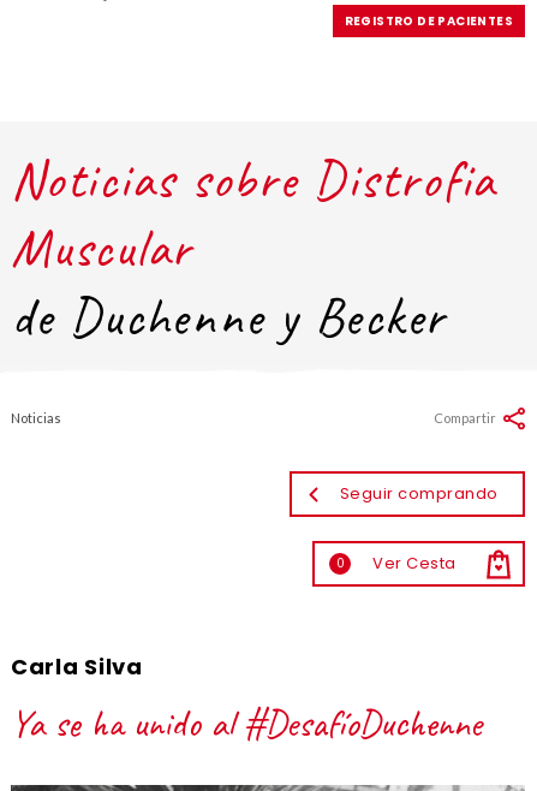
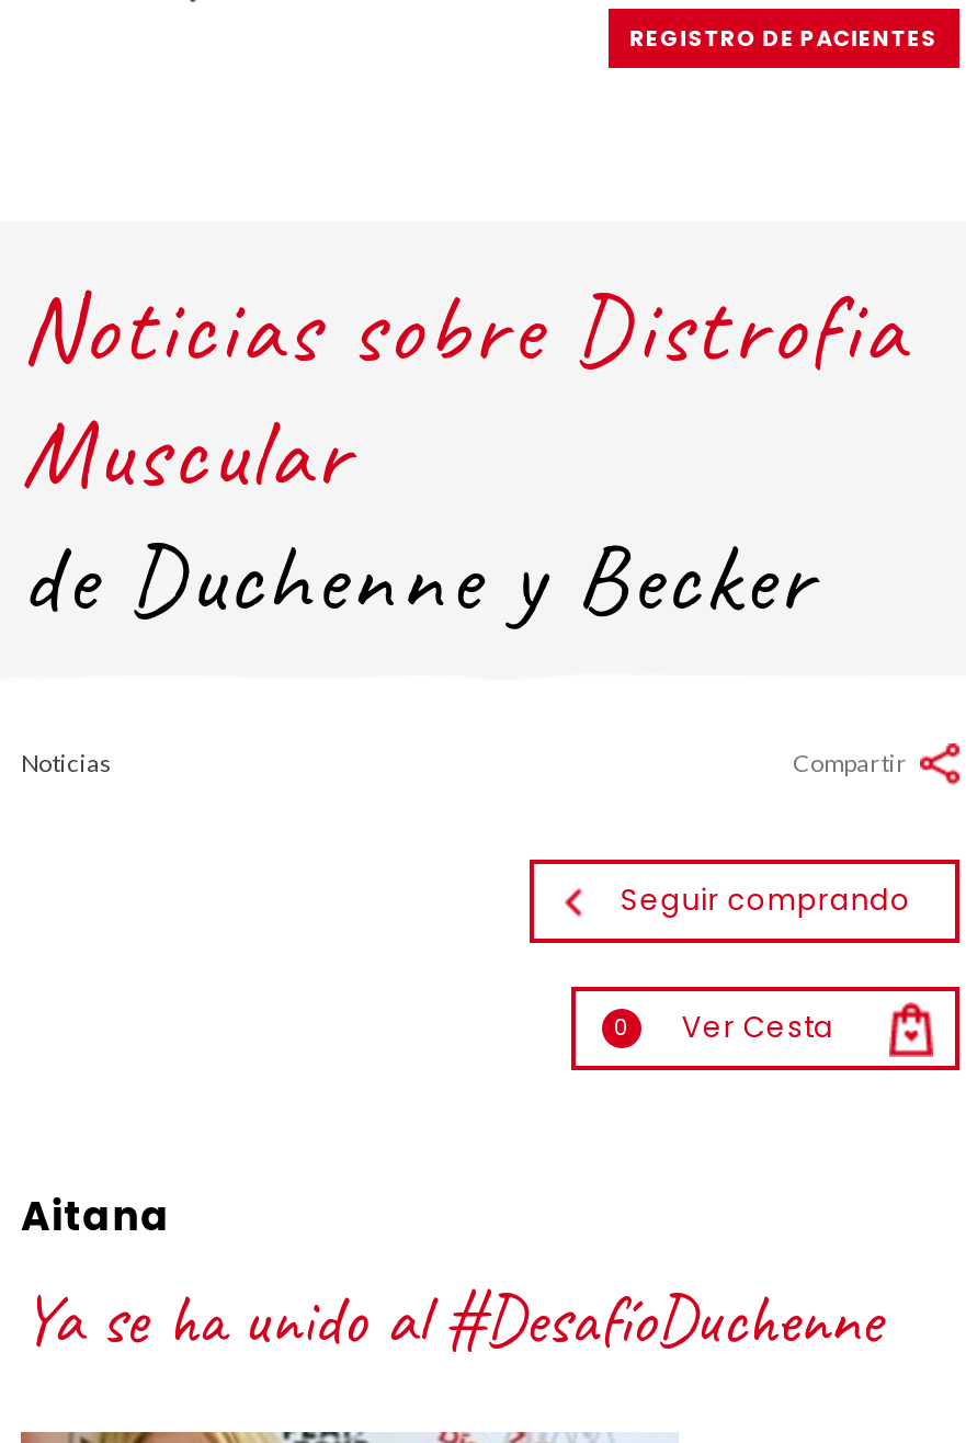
[11,652,143,682] Carla Silva -> [21,1189,171,1243] Aitana

